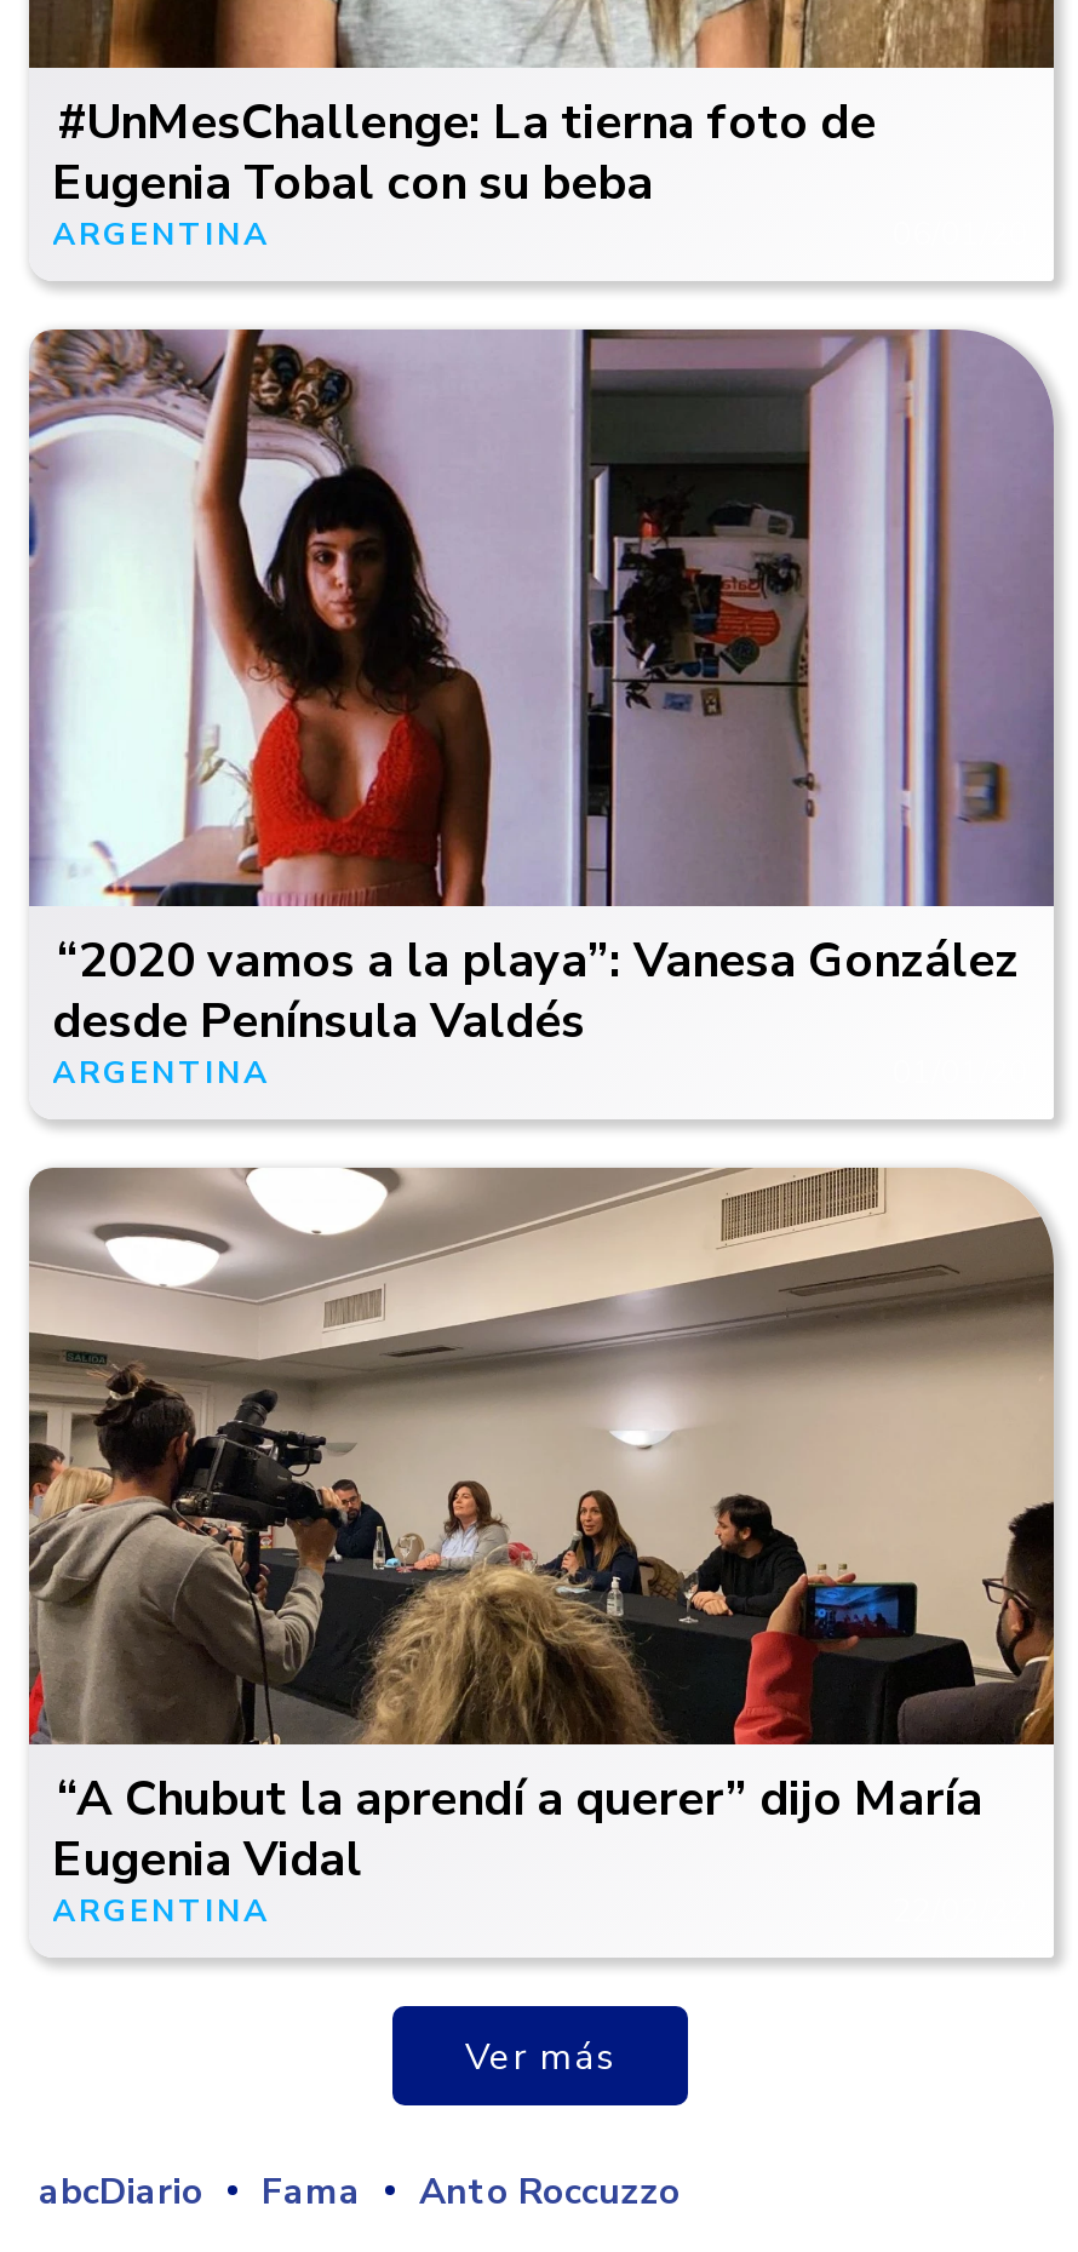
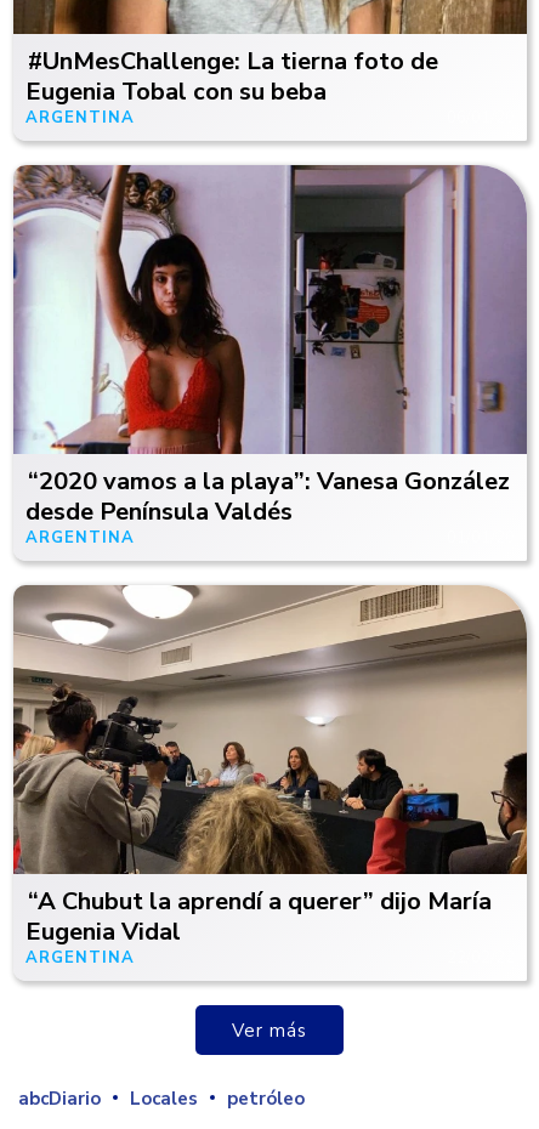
[262,2166,681,2214] Fama | Anto Roccuzzo -> [130,1085,305,1110] Locales | petróleo

